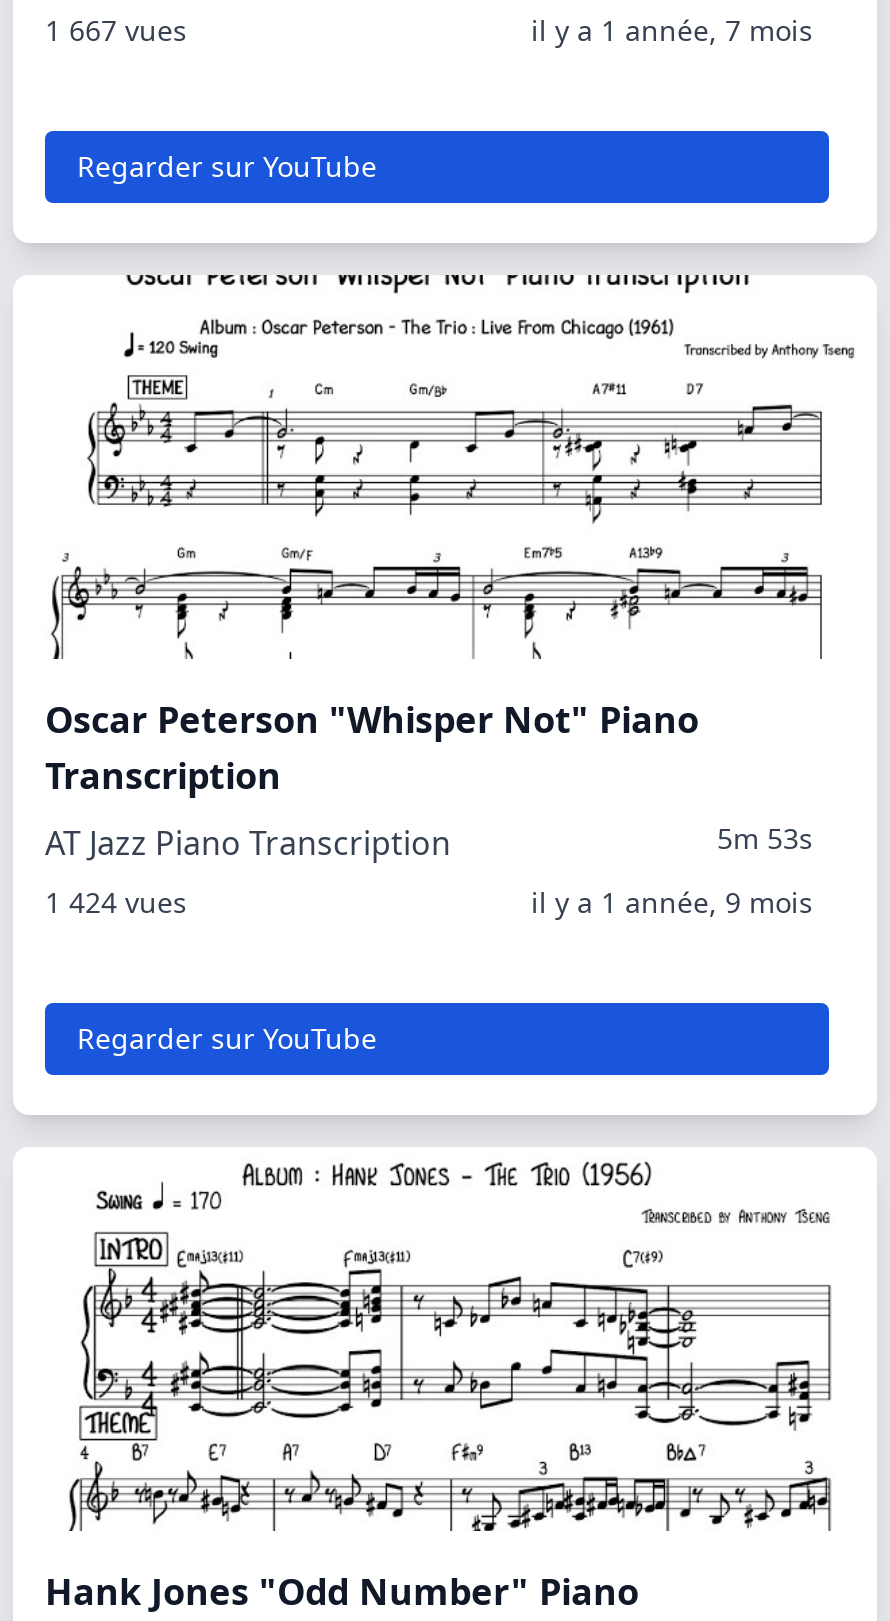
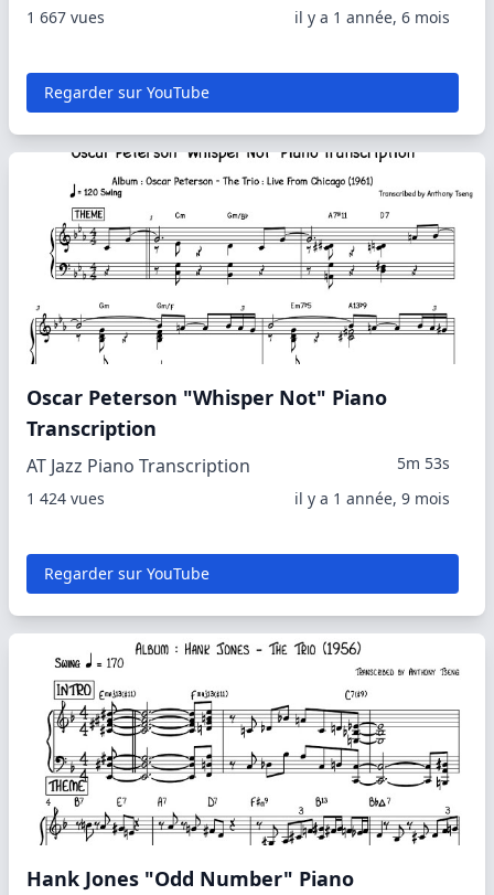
[531,11,813,49] il y a 1 année, 7 mois -> [294,7,450,28] il y a 1 année, 6 mois

